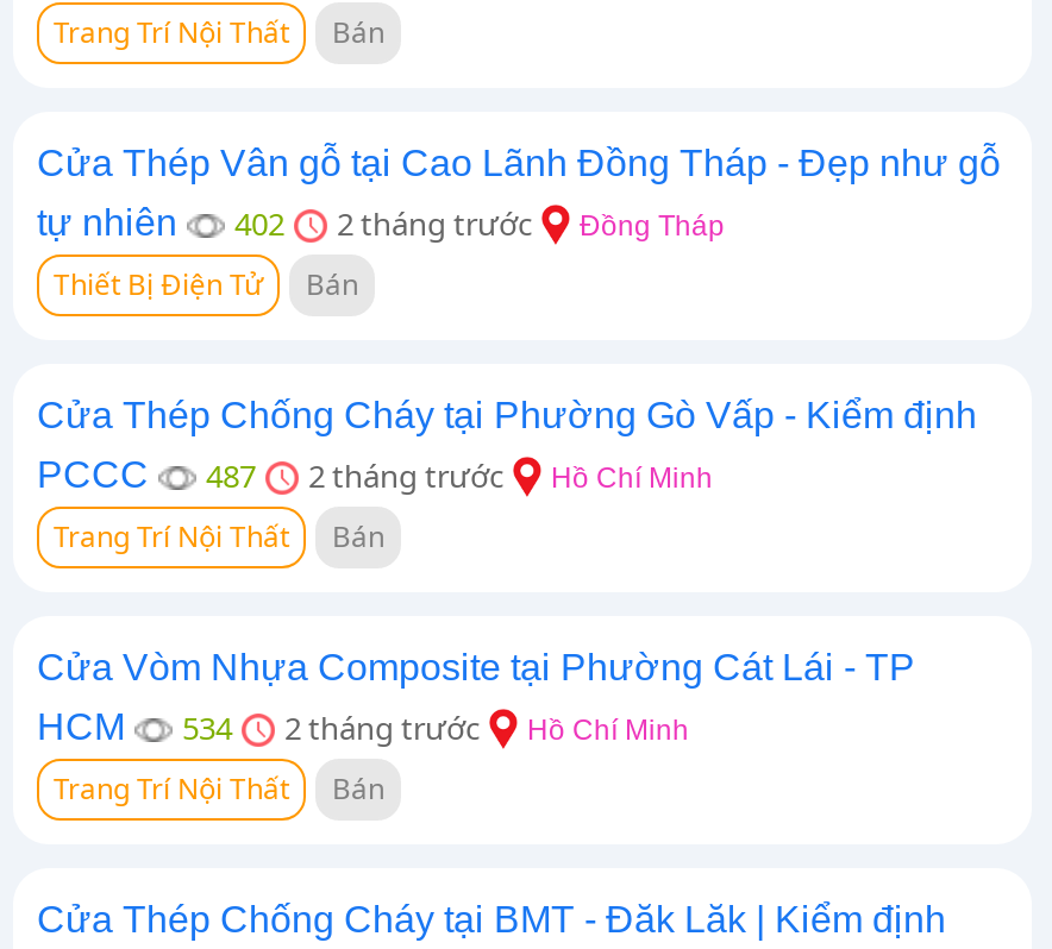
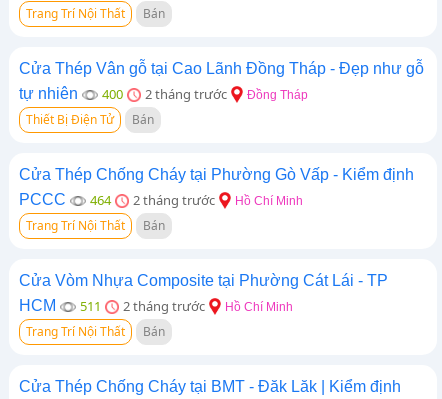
[37,202,725,245] tự nhiên 402 2 tháng trước Đồng Tháp -> [19,85,308,103] tự nhiên 400 2 tháng trước Đồng Tháp
[37,454,713,497] PCCC 487 2 tháng trước Hồ Chí Minh -> [19,191,303,209] PCCC 464 2 tháng trước Hồ Chí Minh
[37,706,689,749] HCM 534 2 tháng trước Hồ Chí Minh -> [19,297,293,315] HCM 511 2 tháng trước Hồ Chí Minh

